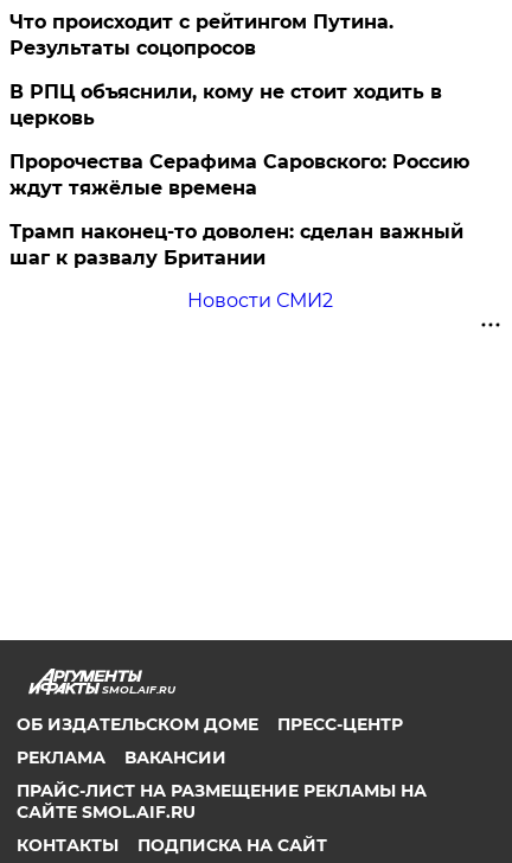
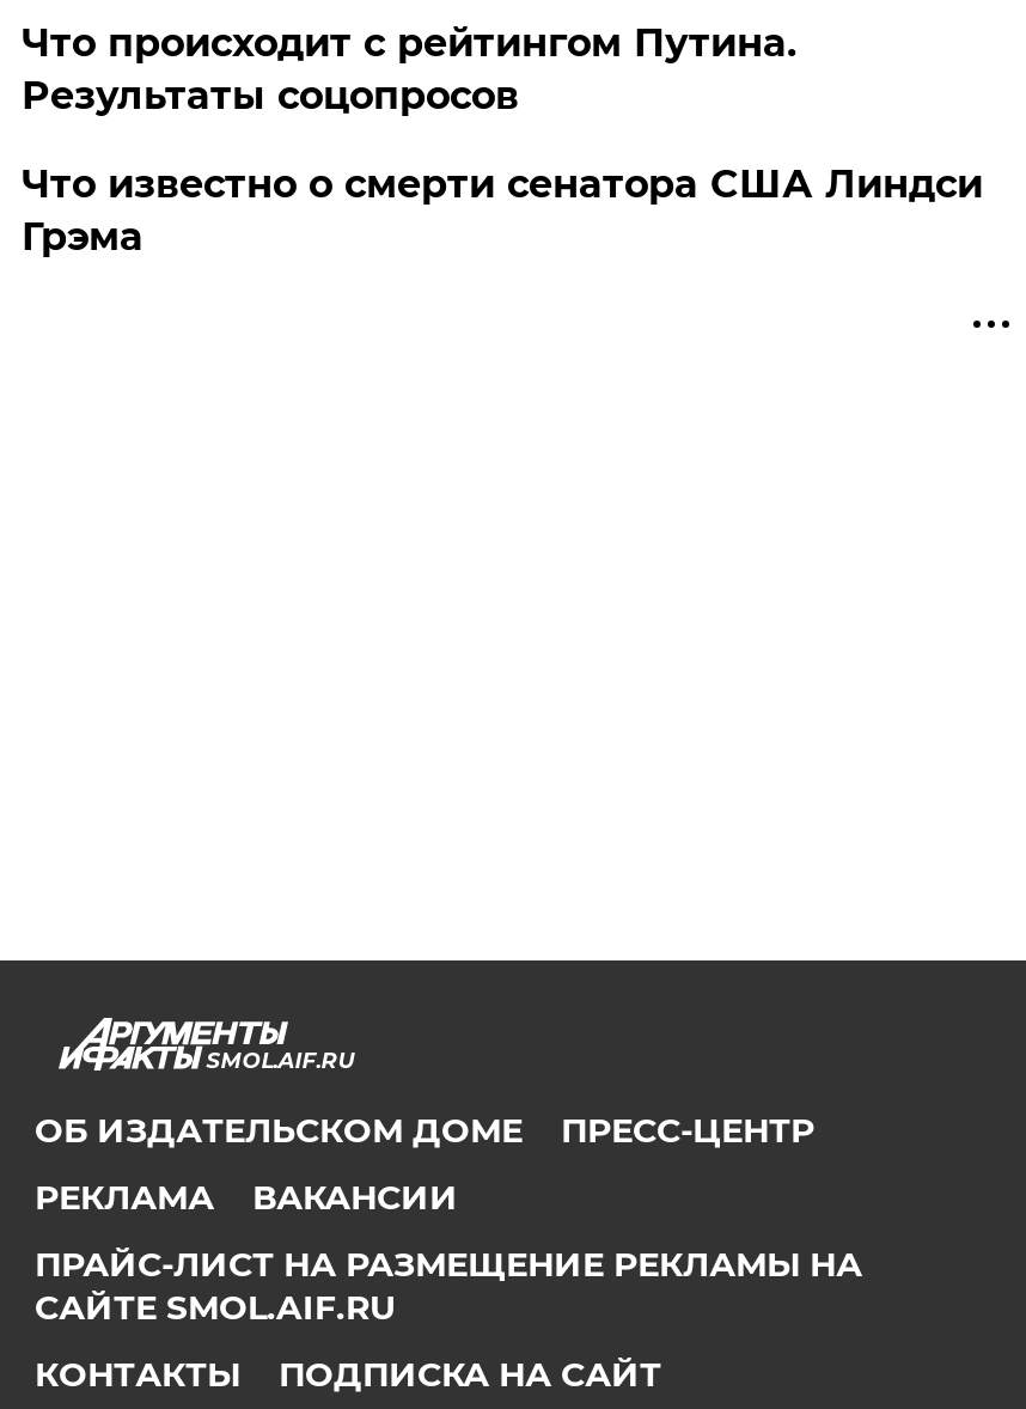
[10,81,470,312] В РПЦ объяснили, кому не стоит ходить в | церковь | Пророчества Серафима Саровского: Россию | ждут тяжёлые времена | Трамп наконец-то доволен: сделан важный | шаг к развалу Британии | Новости СМИ2 -> [21,161,983,260] Что известно о смерти сенатора США Линдси | Грэма

